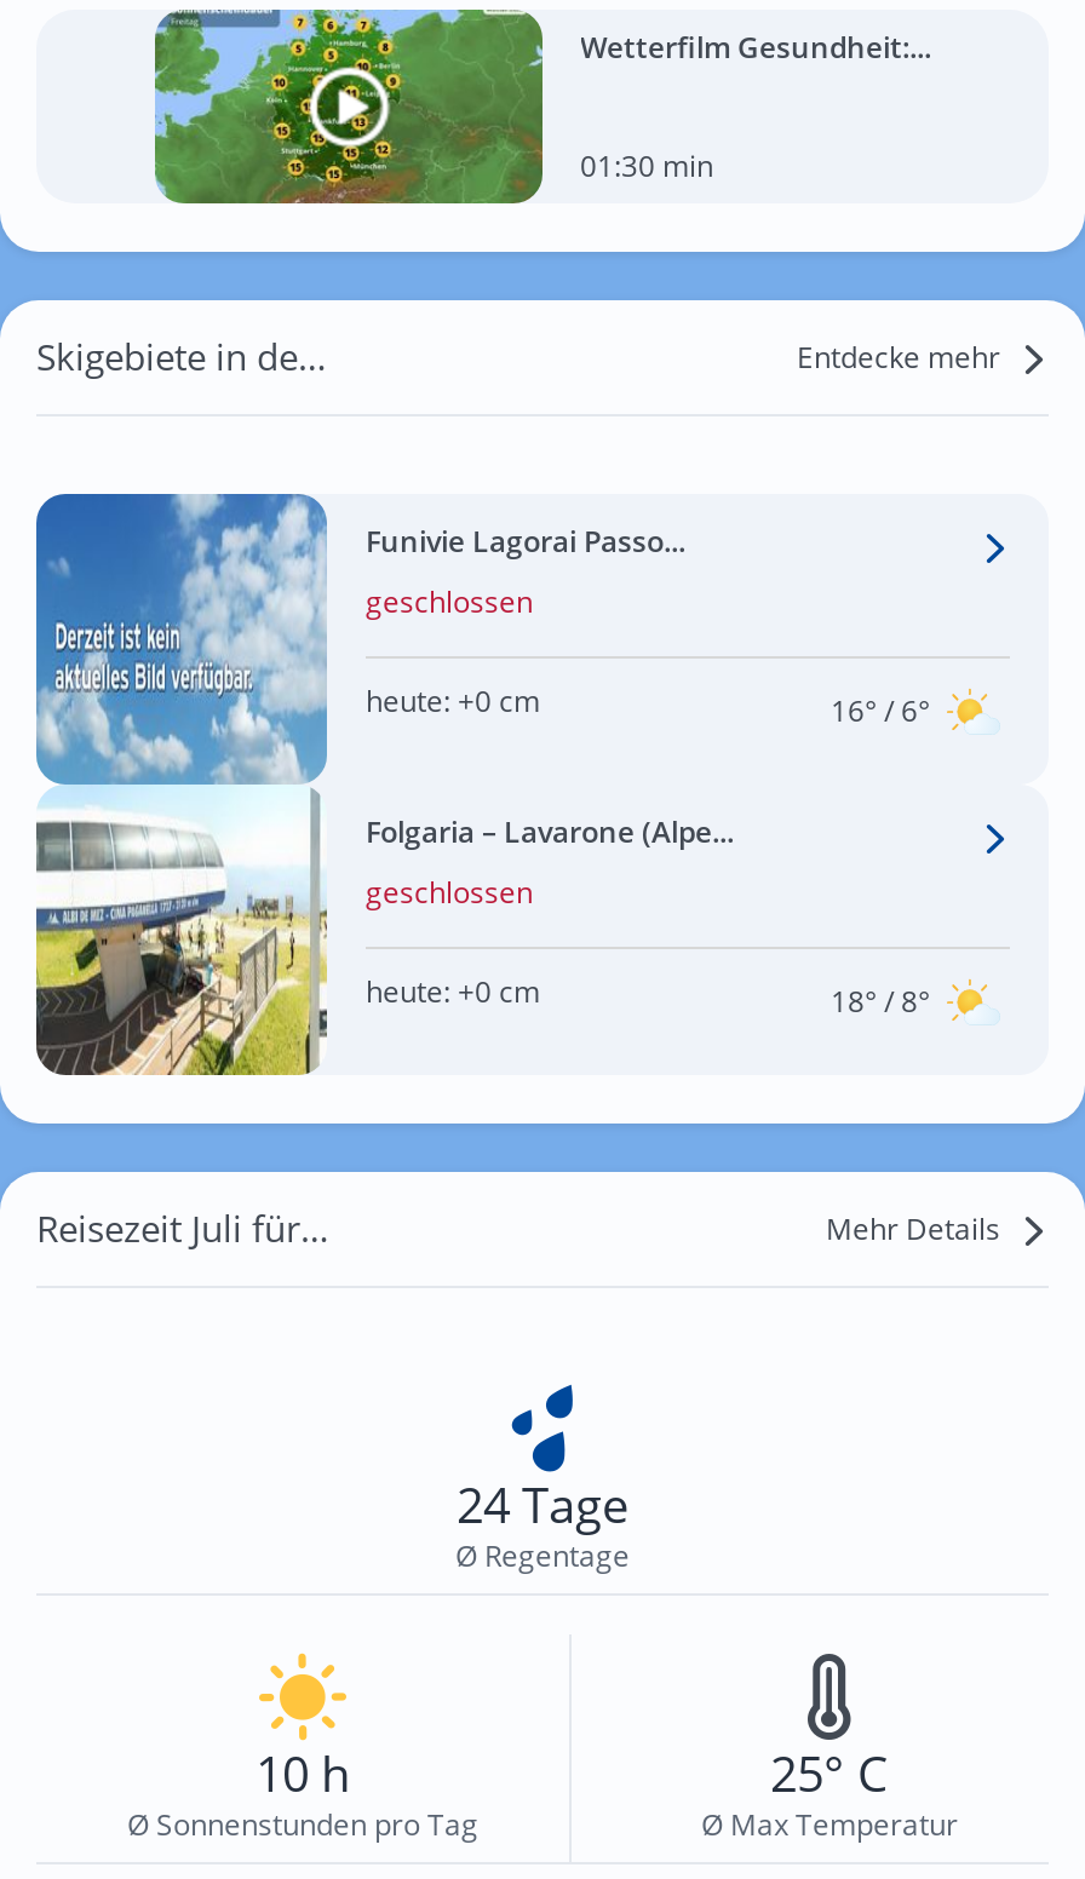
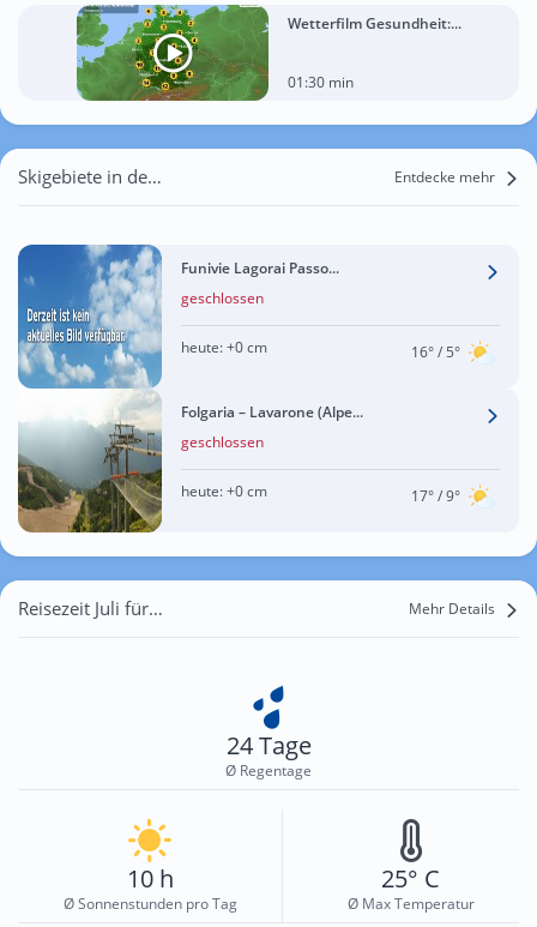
[831,690,930,731] 16° / 6° -> [411,342,460,362] 16° / 5°
[34,785,329,1078] [image] -> [17,390,163,534] [image]
[831,981,930,1022] 18° / 8° -> [411,486,460,506] 17° / 9°

